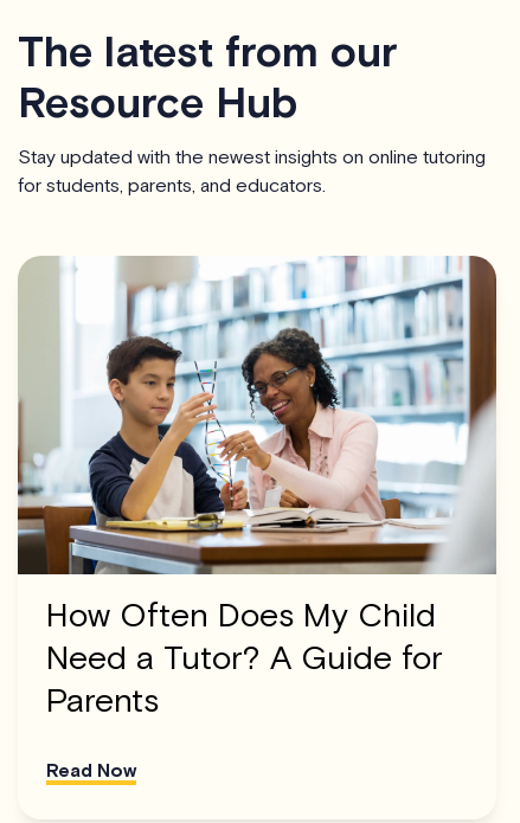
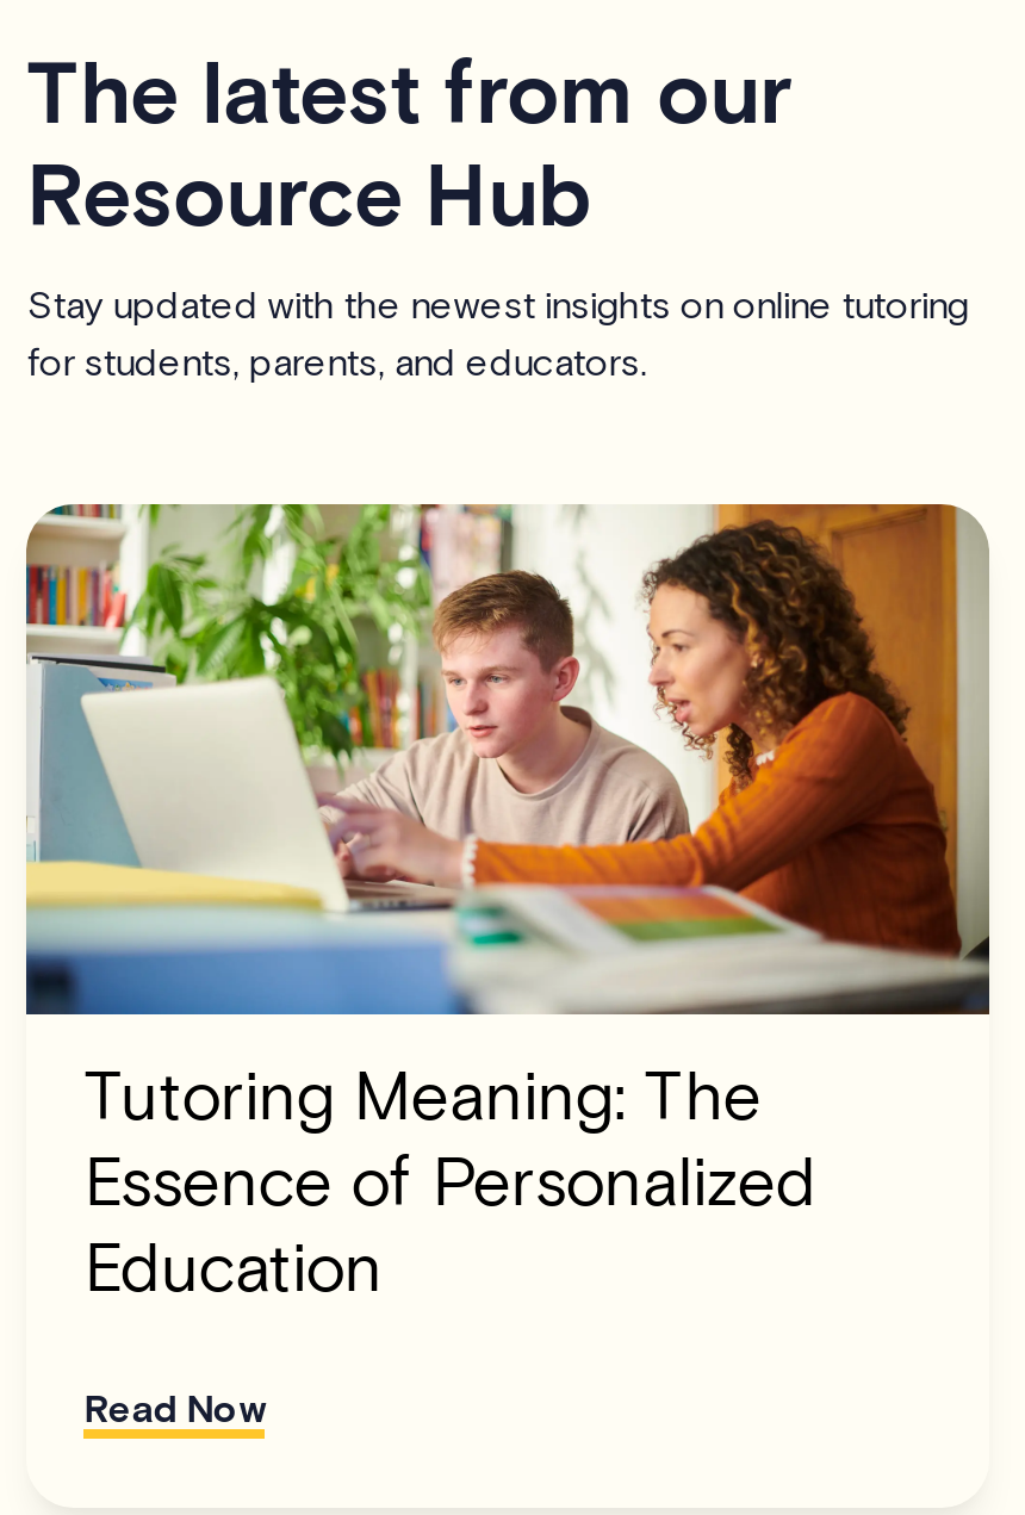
[17,256,496,719] [image] | How Often Does My Child | Need a Tutor? A Guide for | Parents -> [24,502,989,1304] [image] | Tutoring Meaning: The | Essence of Personalized | Education

